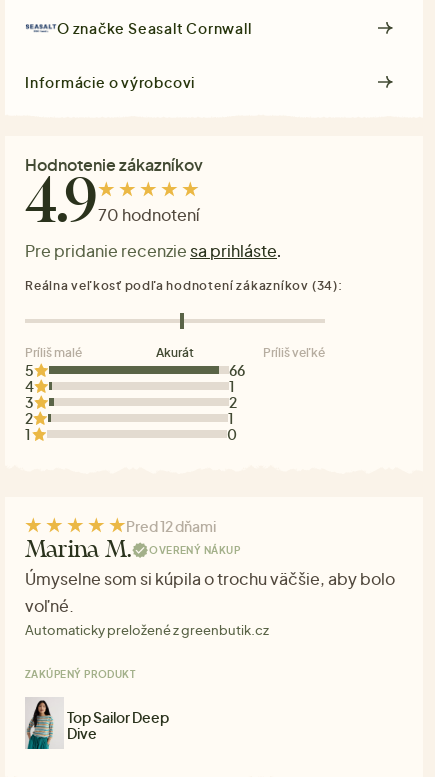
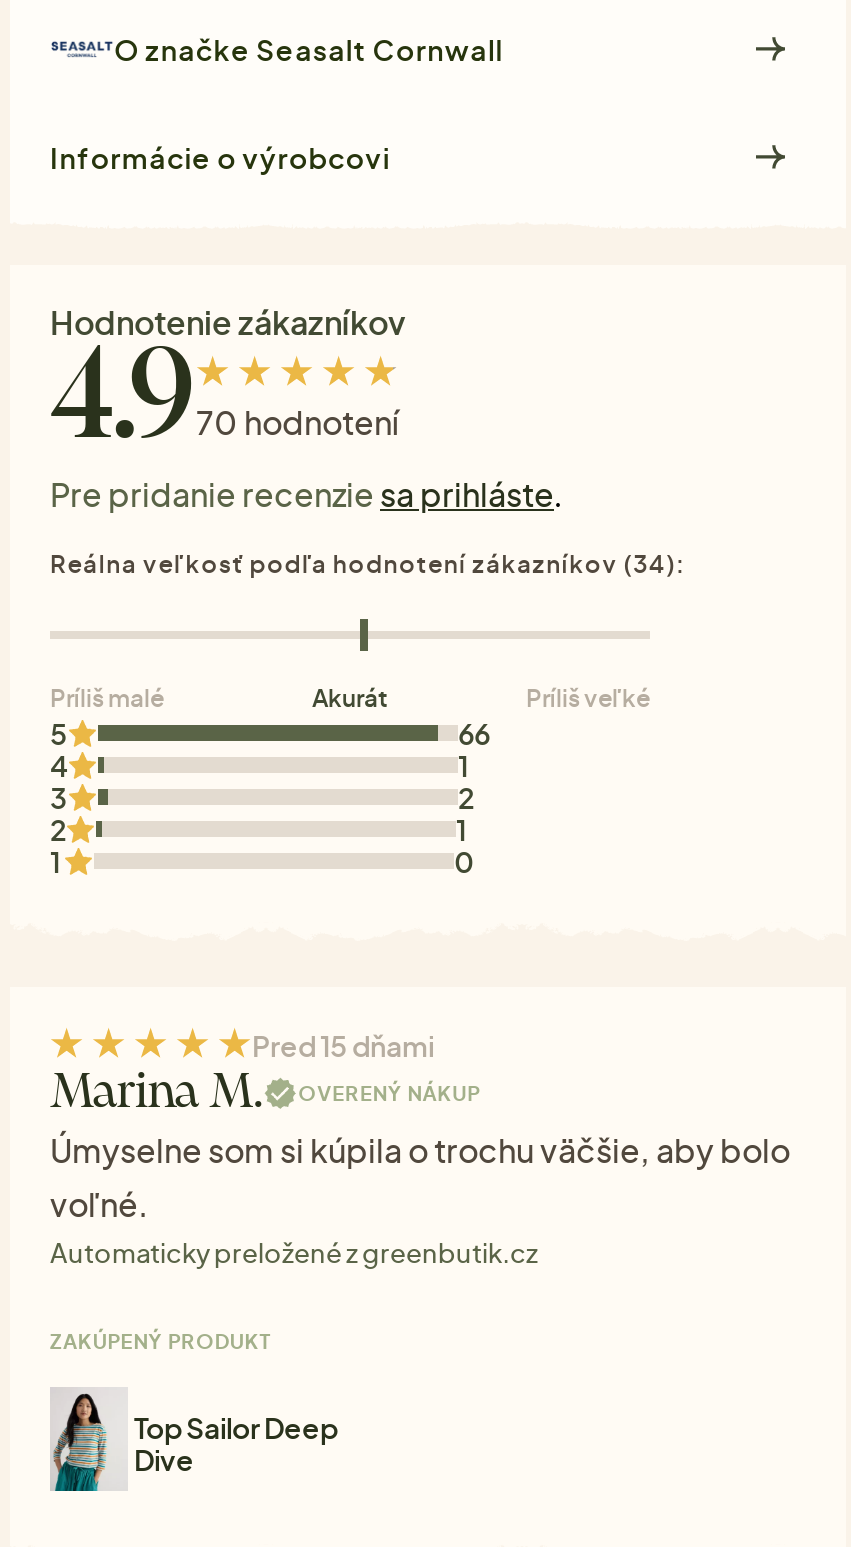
[126,517,216,535] Pred 12 dňami -> [252,1027,434,1063] Pred 15 dňami

